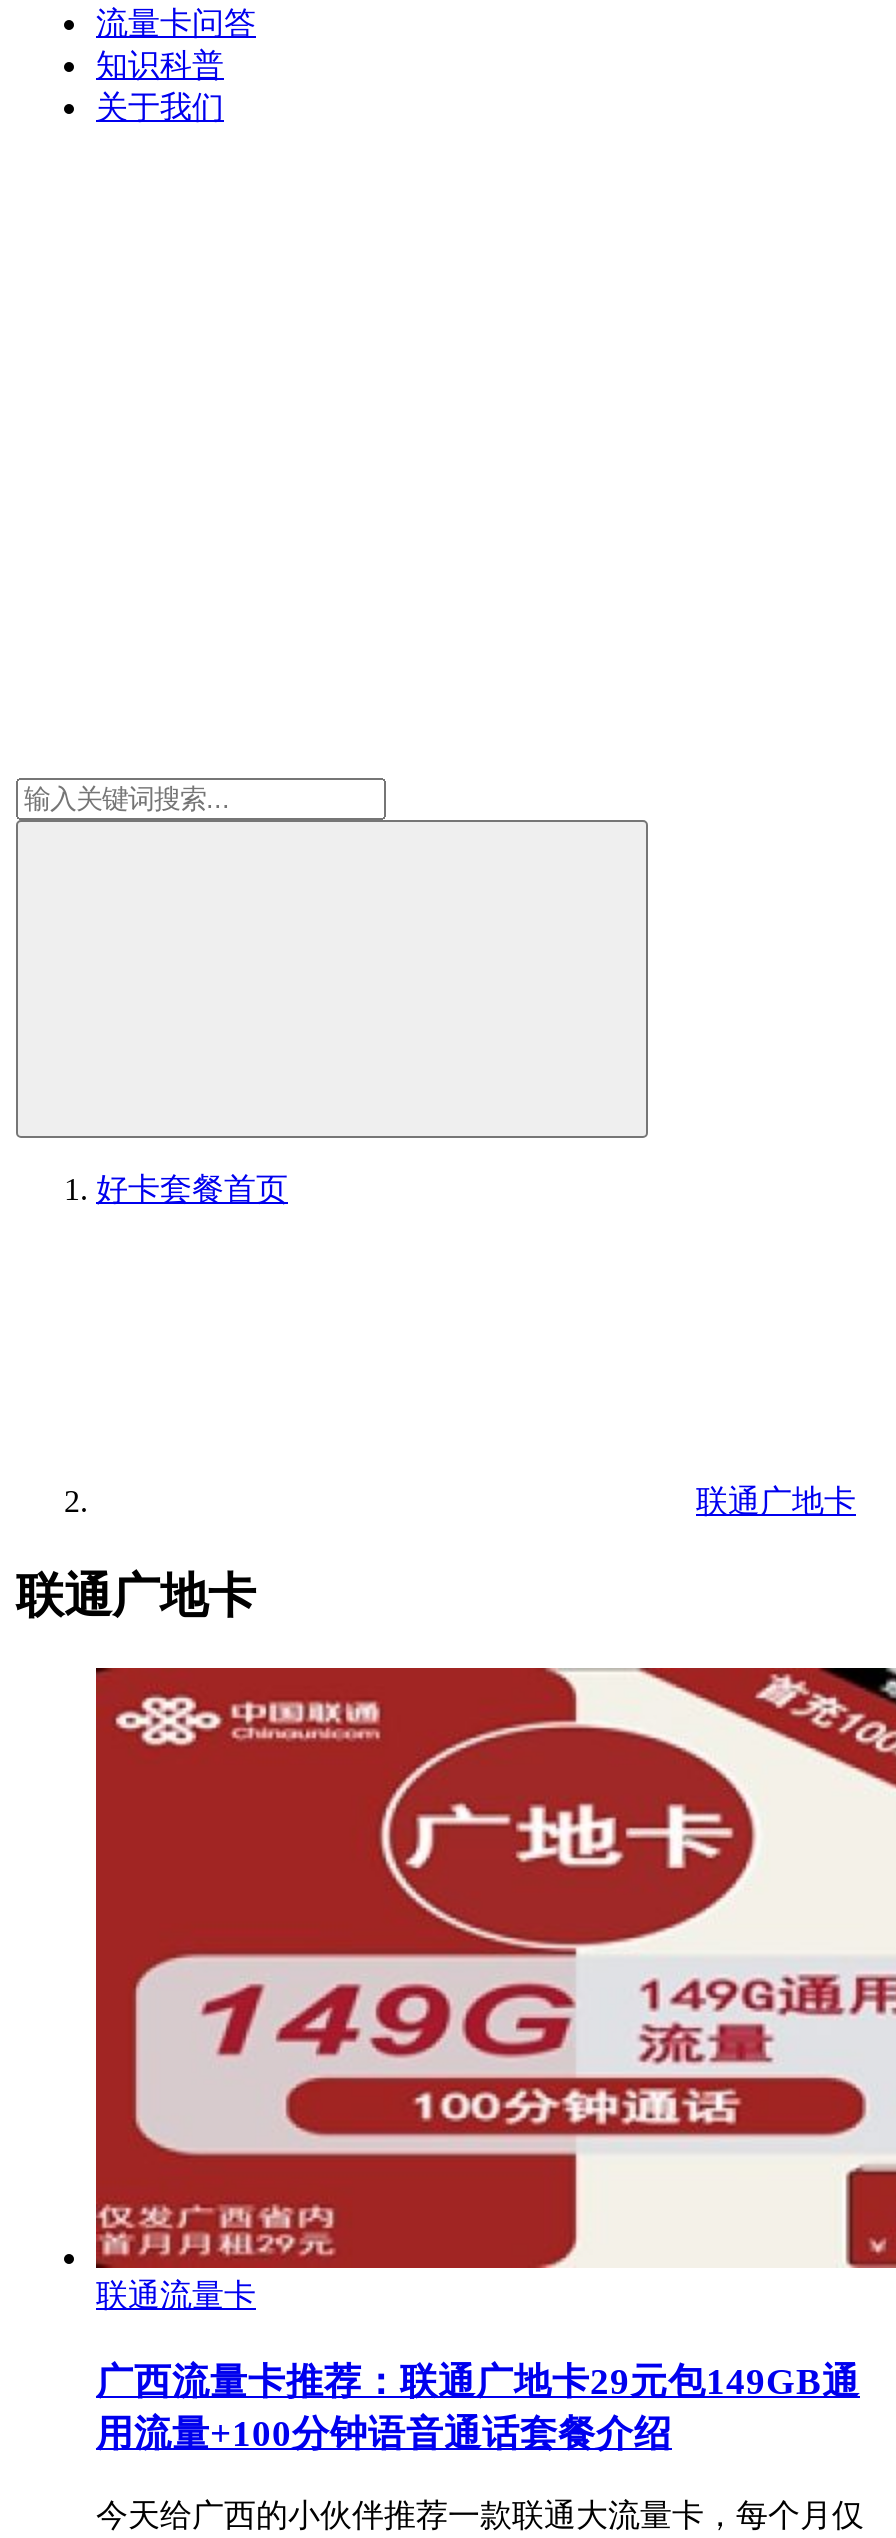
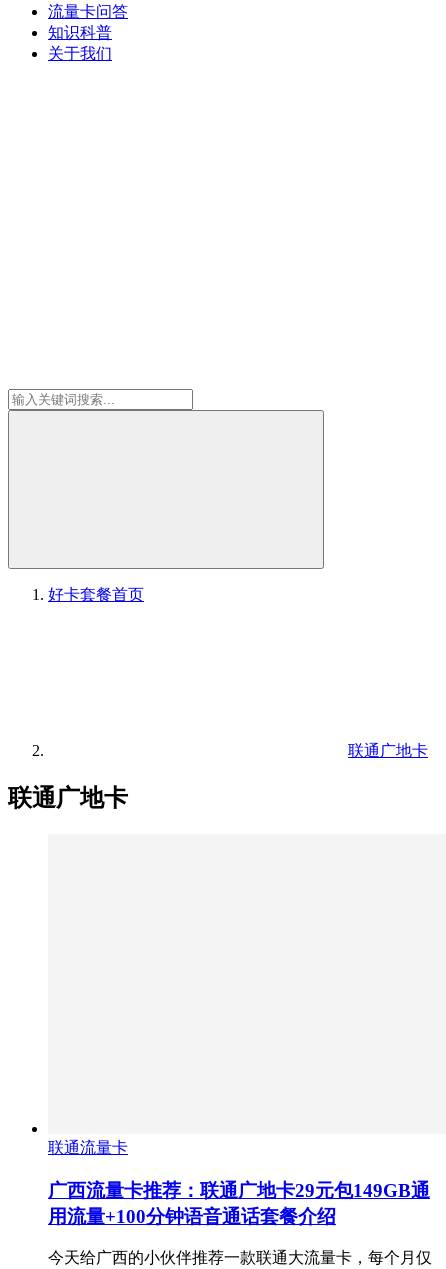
[94,1666,890,2270] [image] -> none

